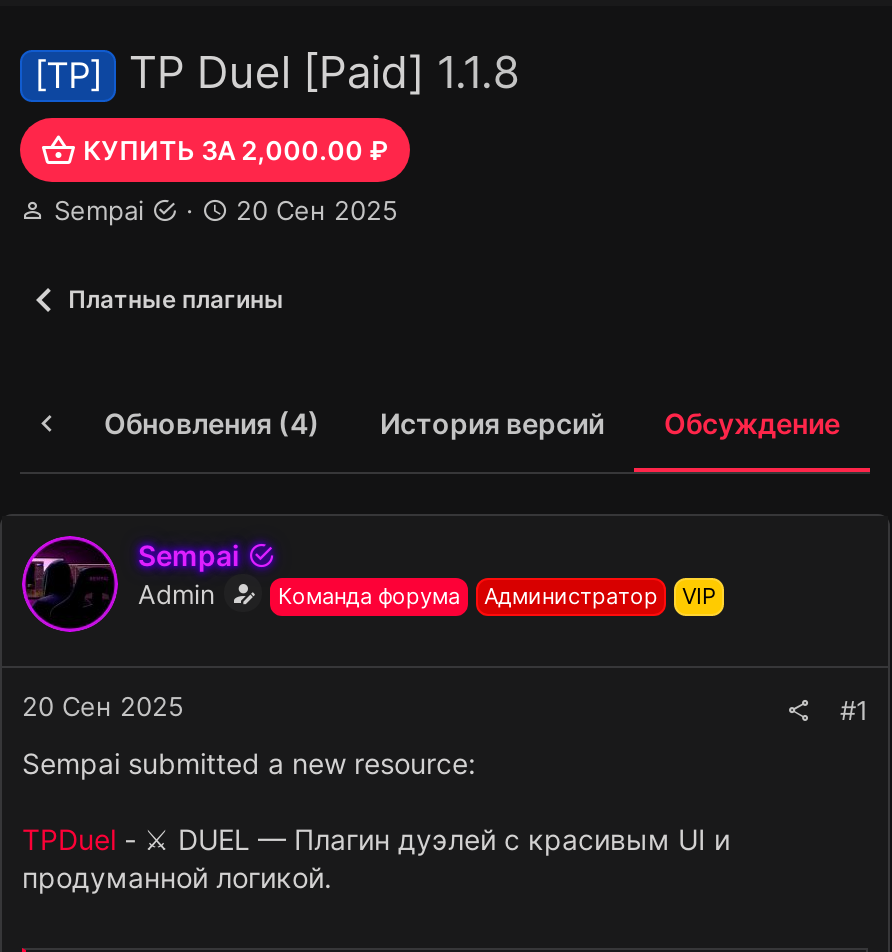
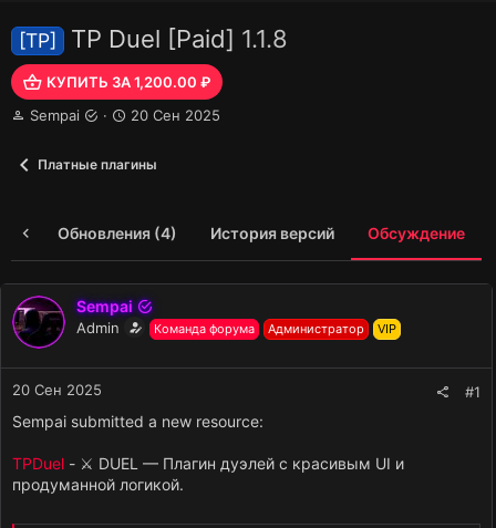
[83,133,387,165] КУПИТЬ ЗА 2,000.00 ₽ -> [46,73,210,90] КУПИТЬ ЗА 1,200.00 ₽

